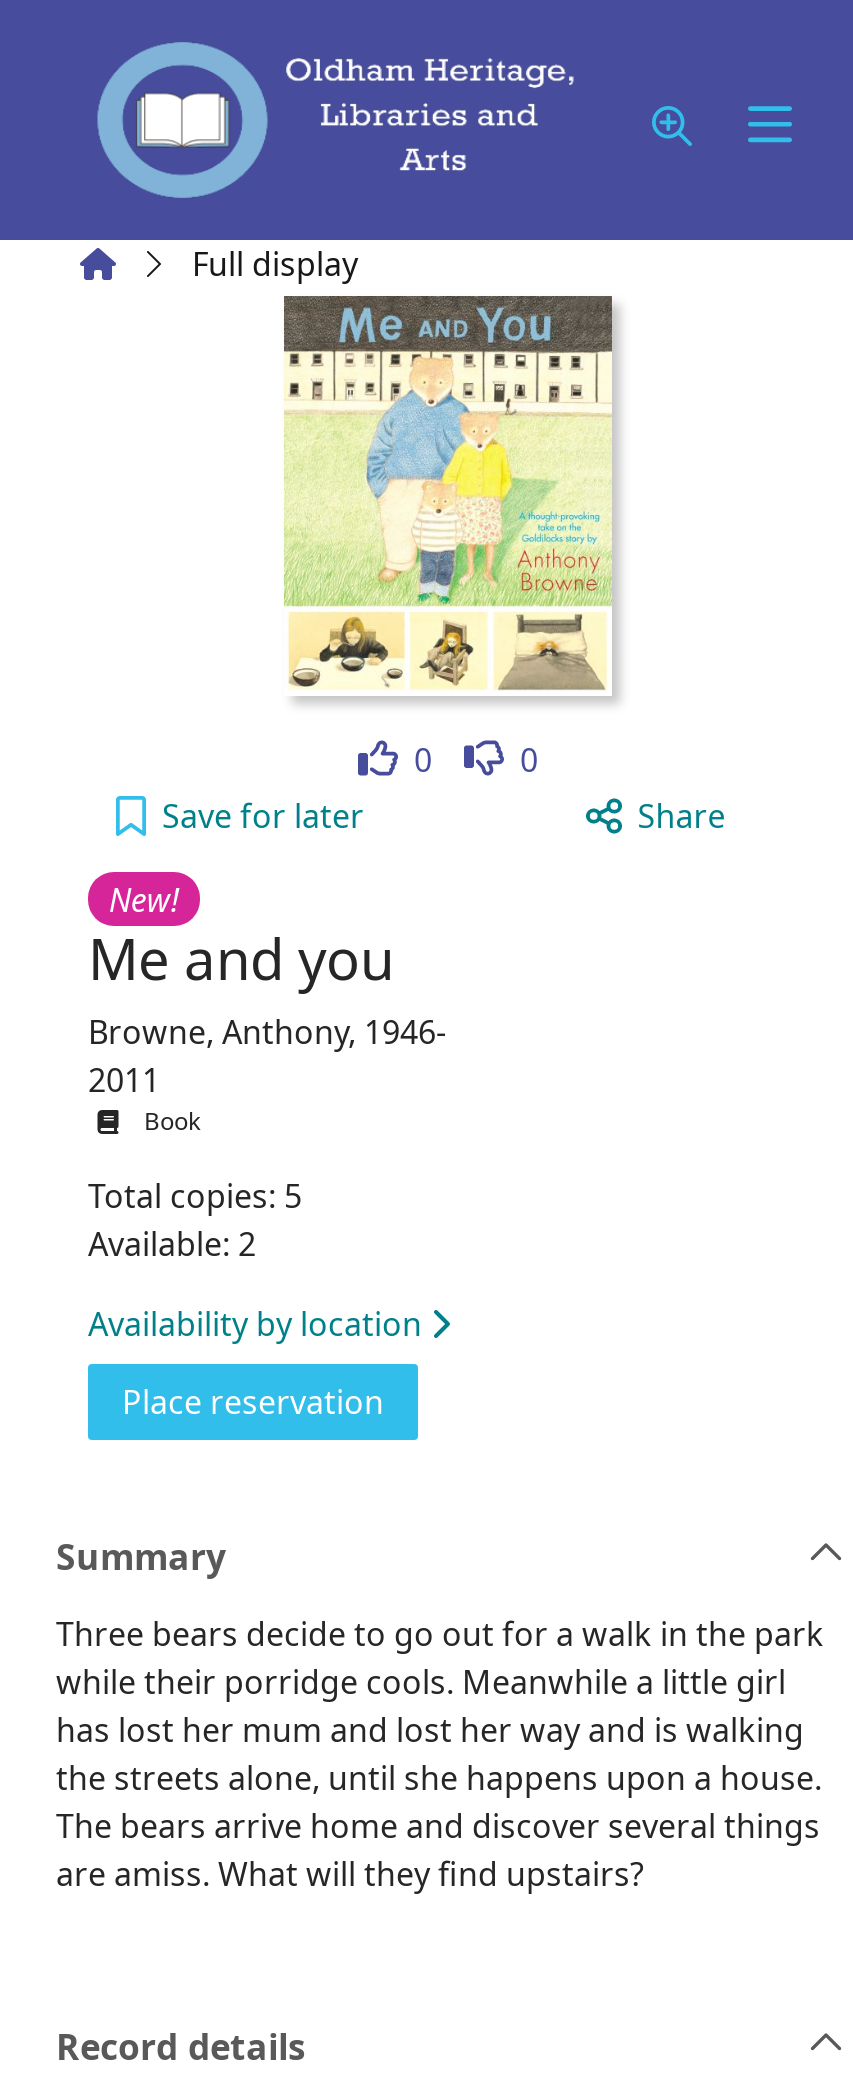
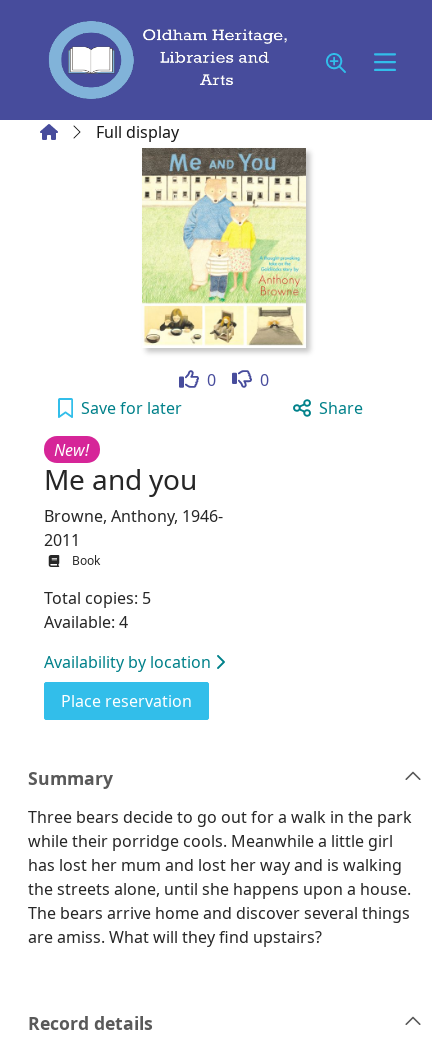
[88,1222,256,1266] Available: 2 -> [44,611,128,633] Available: 4

